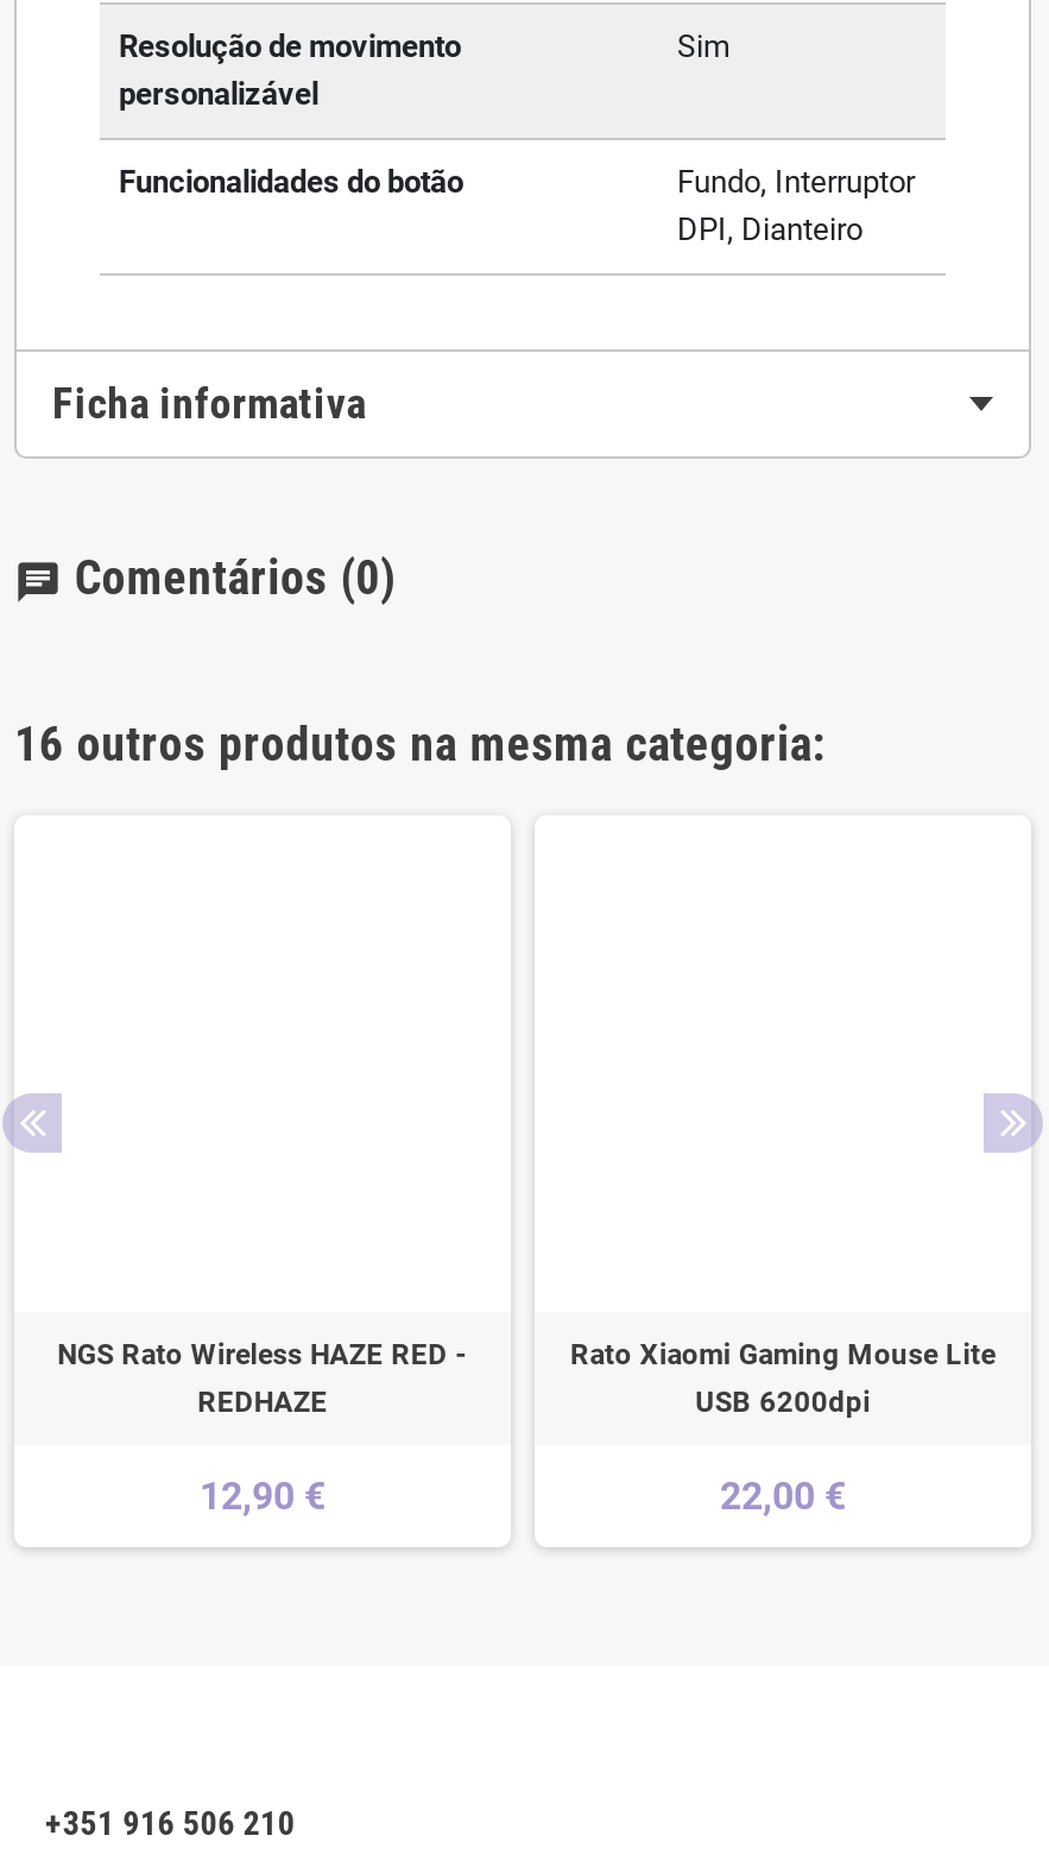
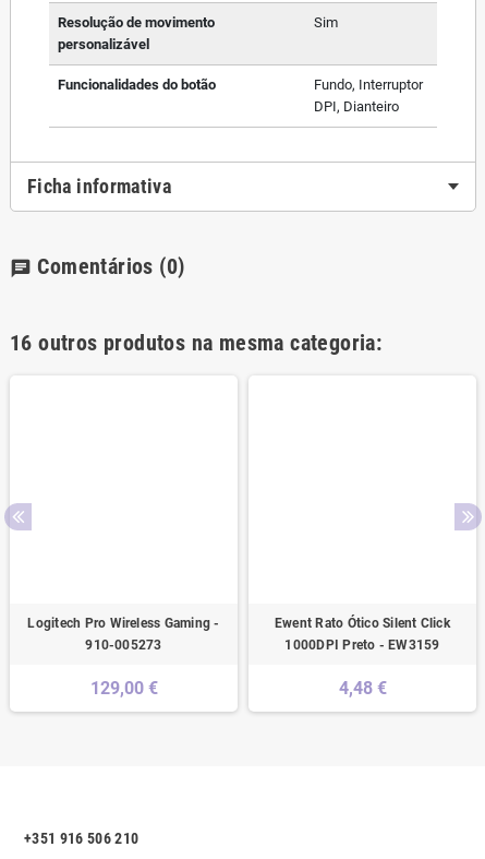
[57,1339,468,1420] NGS Rato Wireless HAZE RED - | REDHAZE -> [28,616,220,653] Logitech Pro Wireless Gaming - | 910-005273
[570,1339,996,1420] Rato Xiaomi Gaming Mouse Lite | USB 6200dpi -> [275,616,450,653] Ewent Rato Ótico Silent Click | 1000DPI Preto - EW3159
[200,1475,326,1520] 12,90 € -> [90,678,157,699] 129,00 €
[720,1475,846,1520] 22,00 € -> [338,678,386,699] 4,48 €

